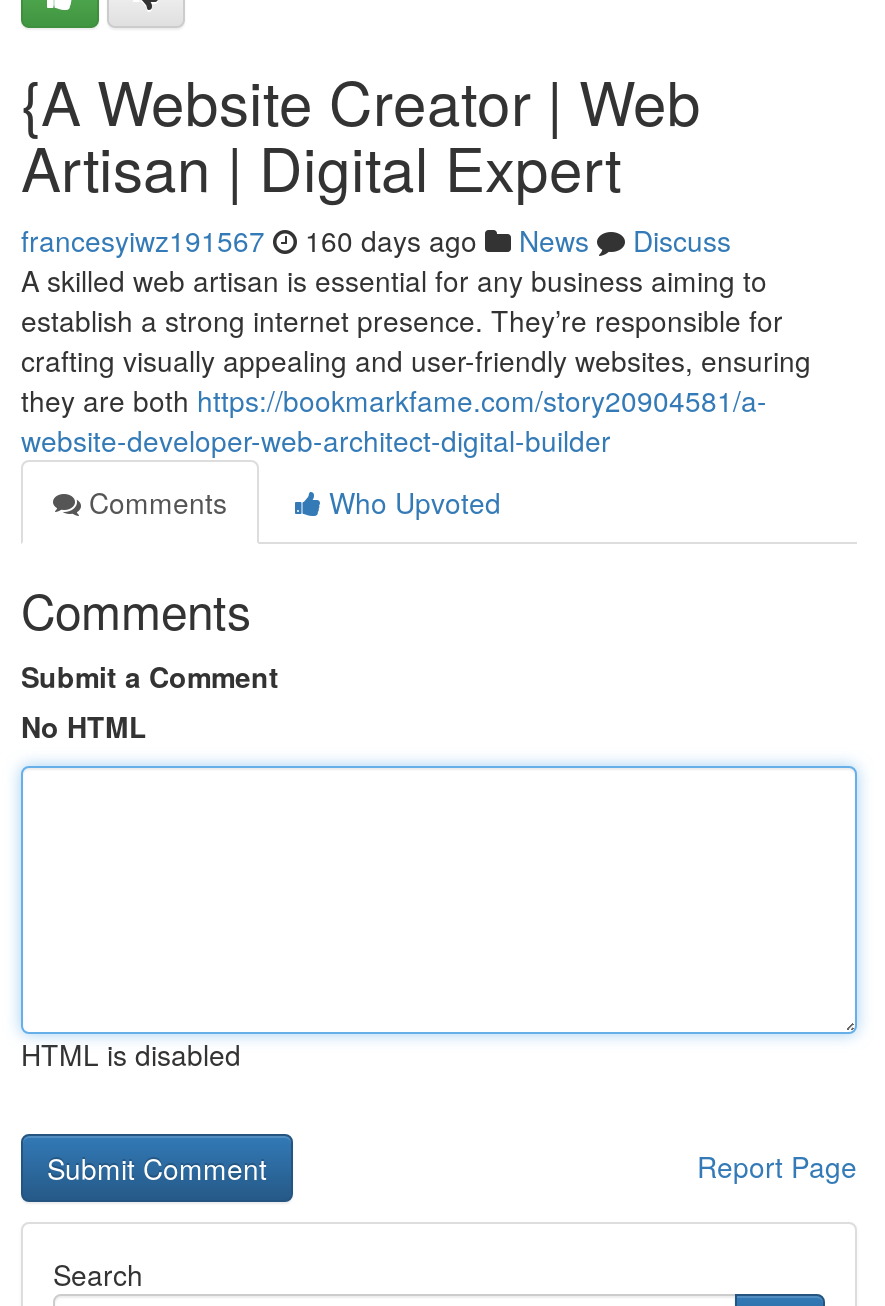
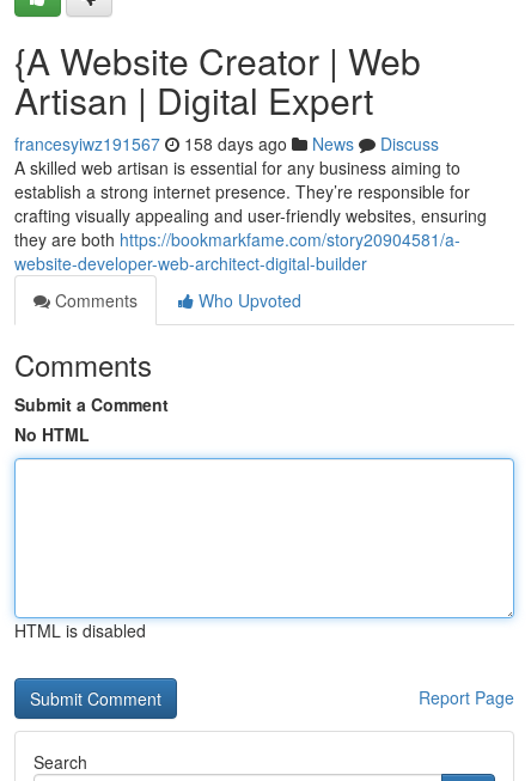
[21,220,731,260] francesyiwz191567 160 days ago News Discuss -> [14,132,439,155] francesyiwz191567 158 days ago News Discuss

